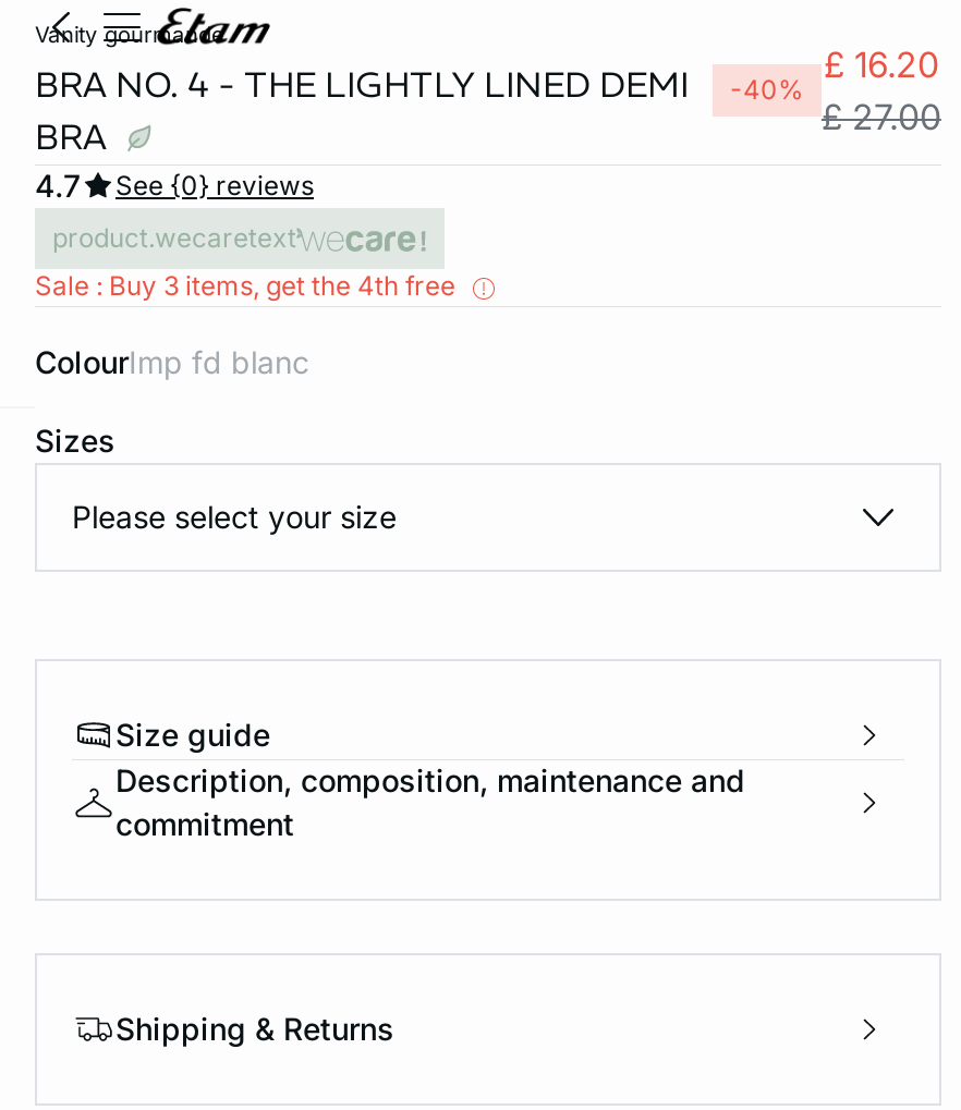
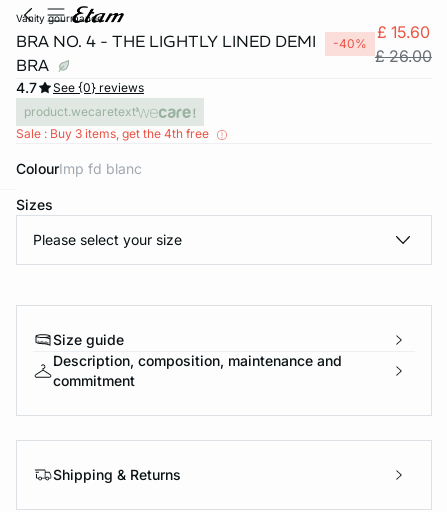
[823,42,939,86] £ 16.20 -> [377,22,430,42] £ 15.60
[821,95,941,138] £ 27.00 -> [375,46,432,66] £ 26.00

